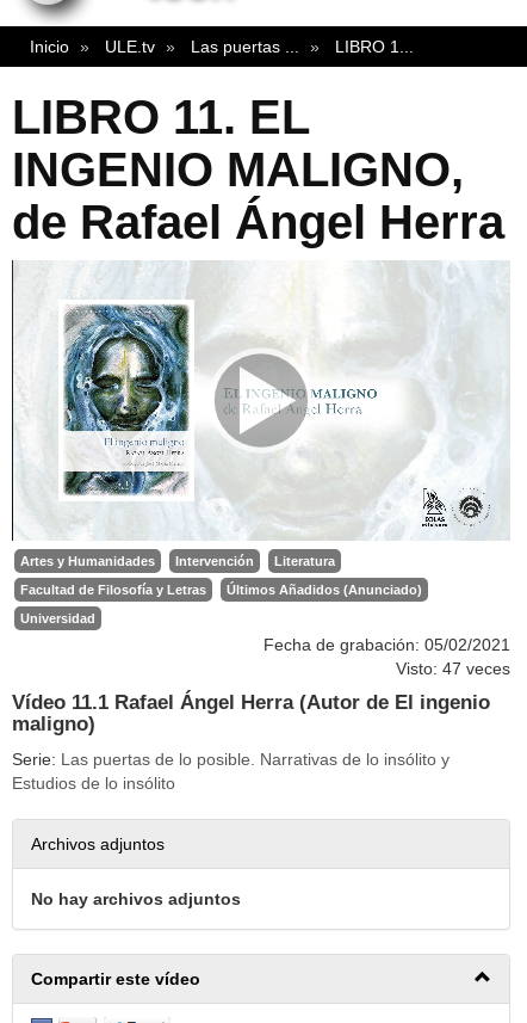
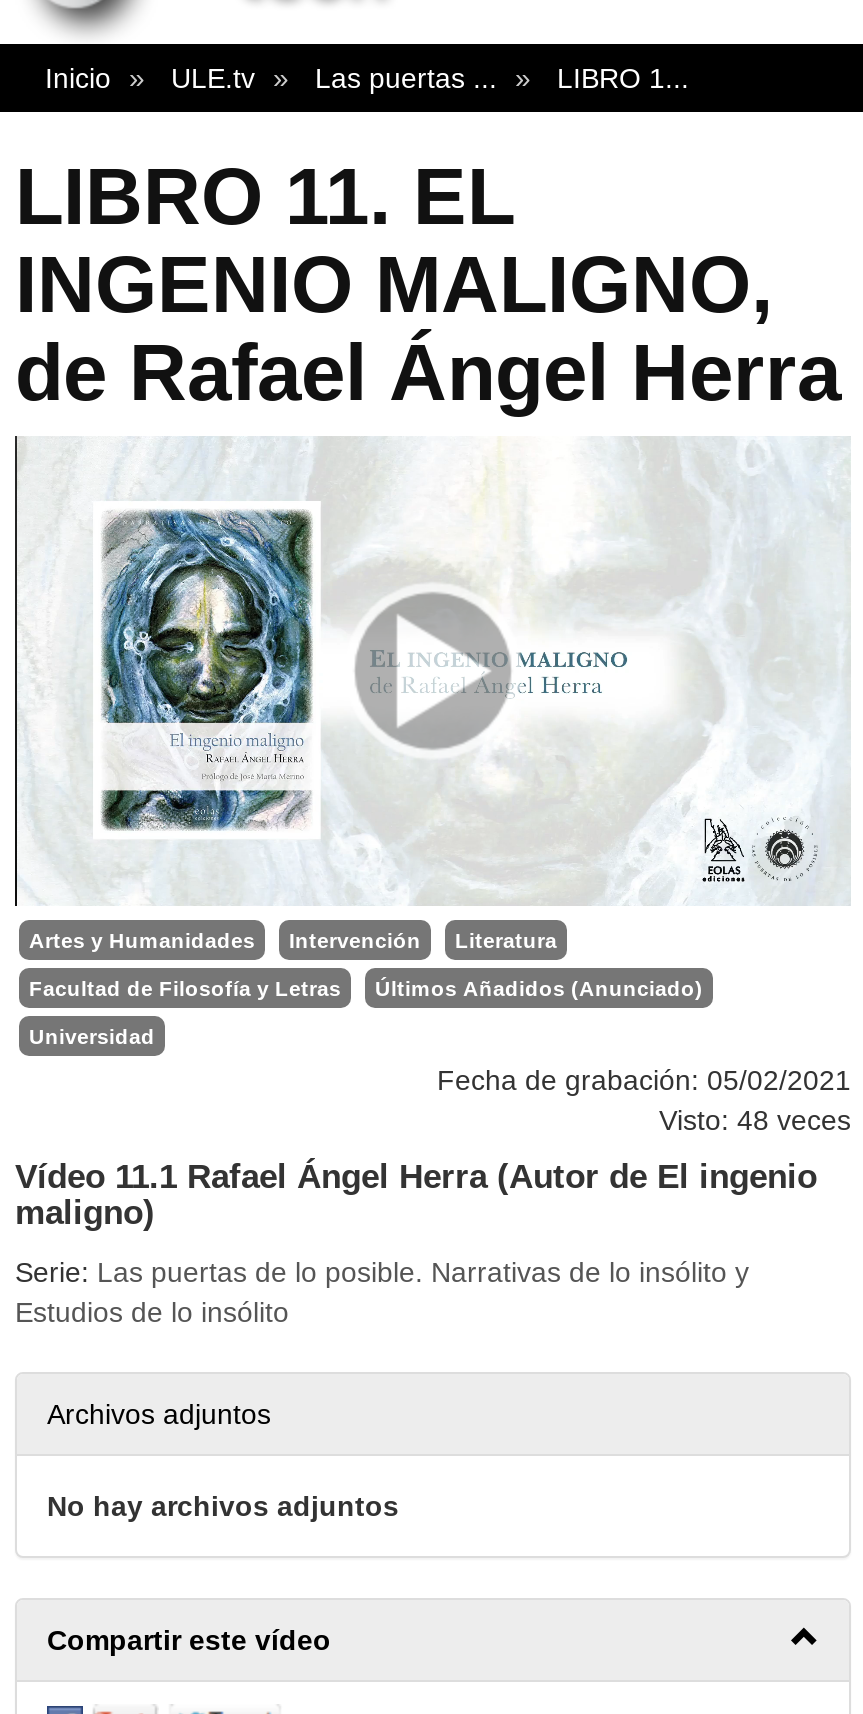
[396,659,510,678] Visto: 47 veces -> [659,1104,851,1136] Visto: 48 veces

